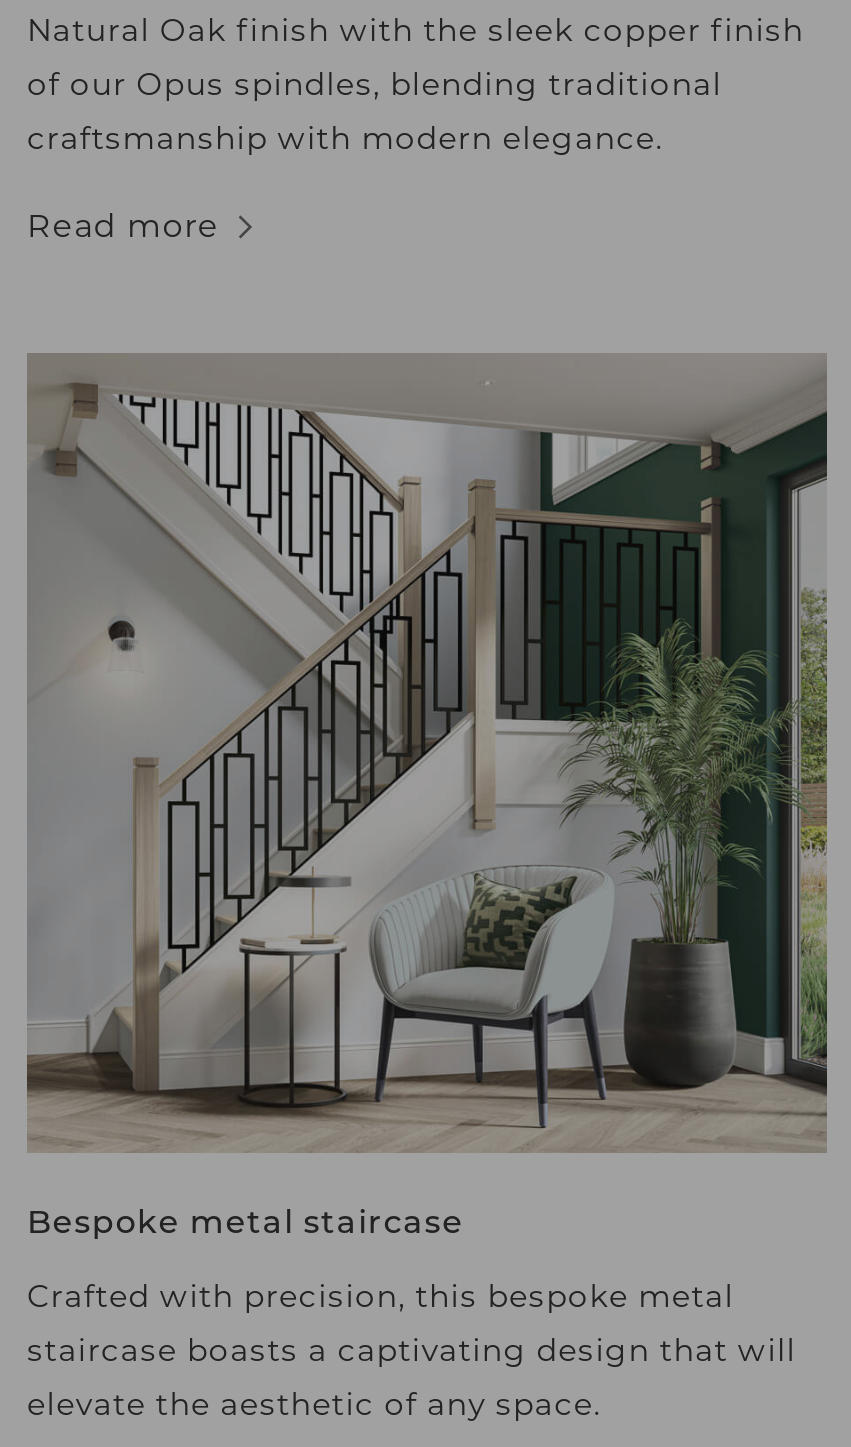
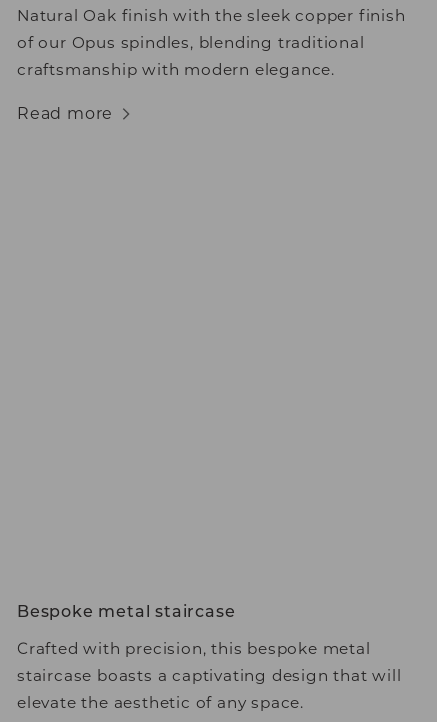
[25,353,829,1153] [image] -> none

